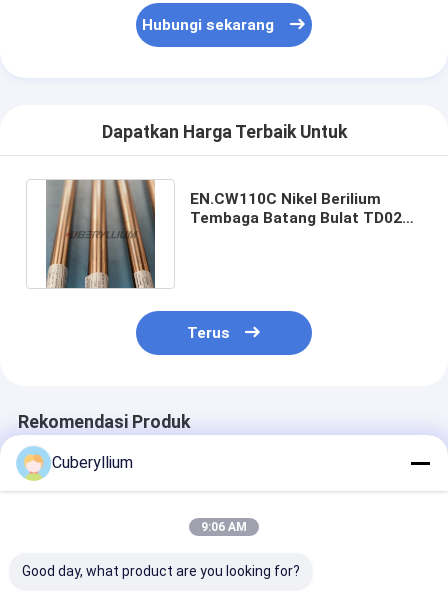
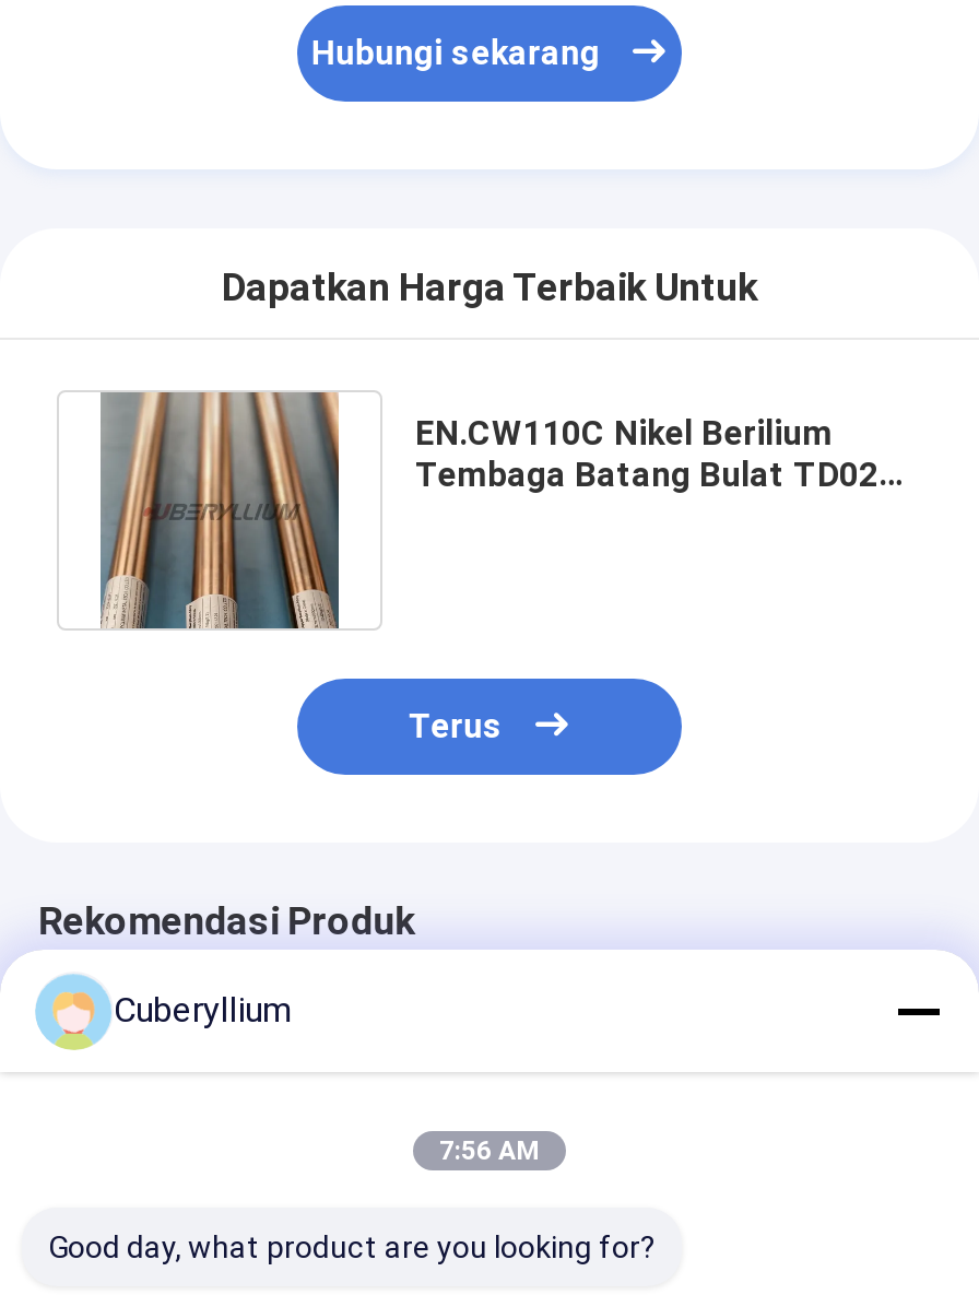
[201,520,247,534] 9:06 AM -> [439,1135,540,1166] 7:56 AM

